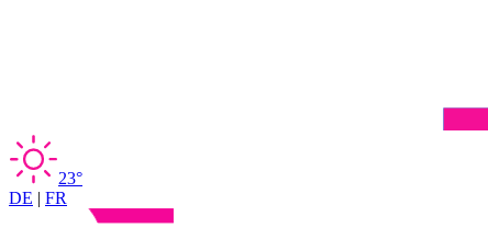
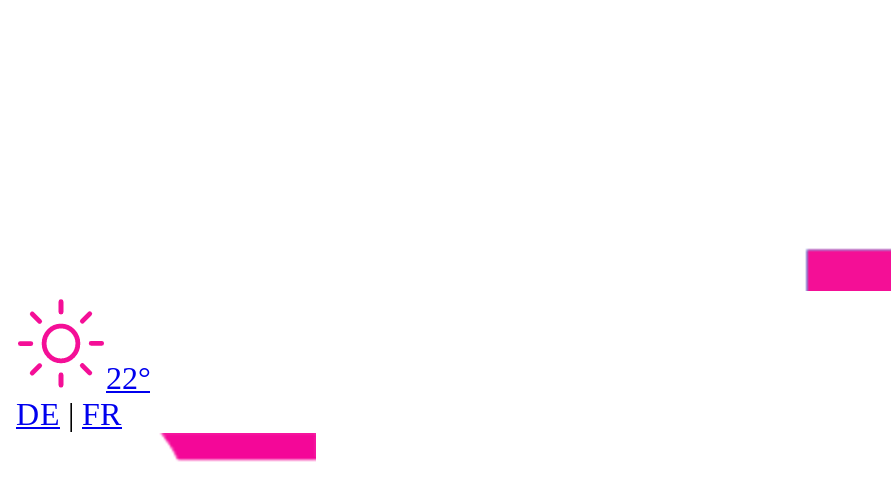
[58,169,82,187] 23° -> [106,361,150,395] 22°

